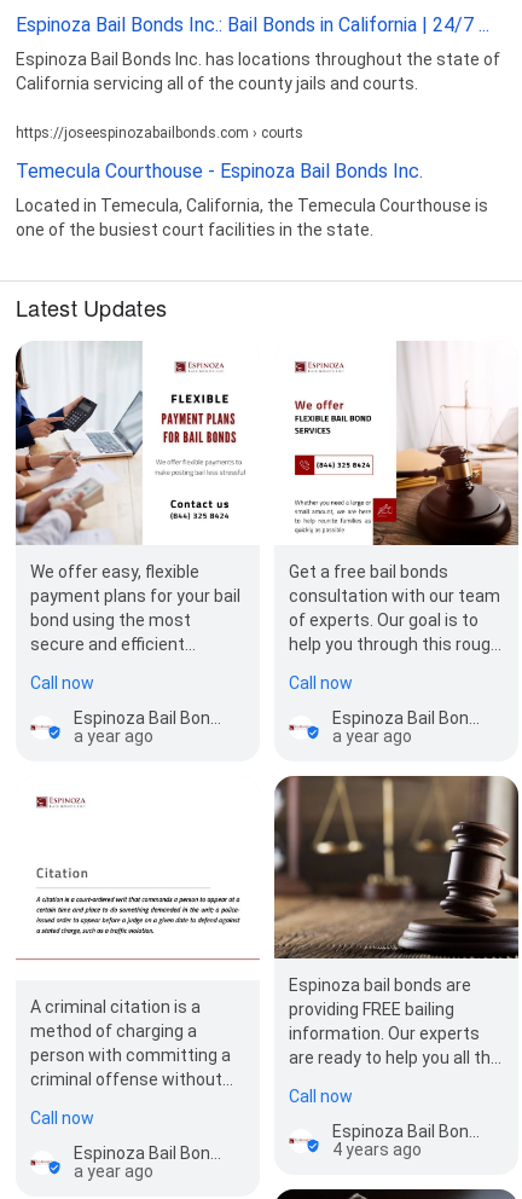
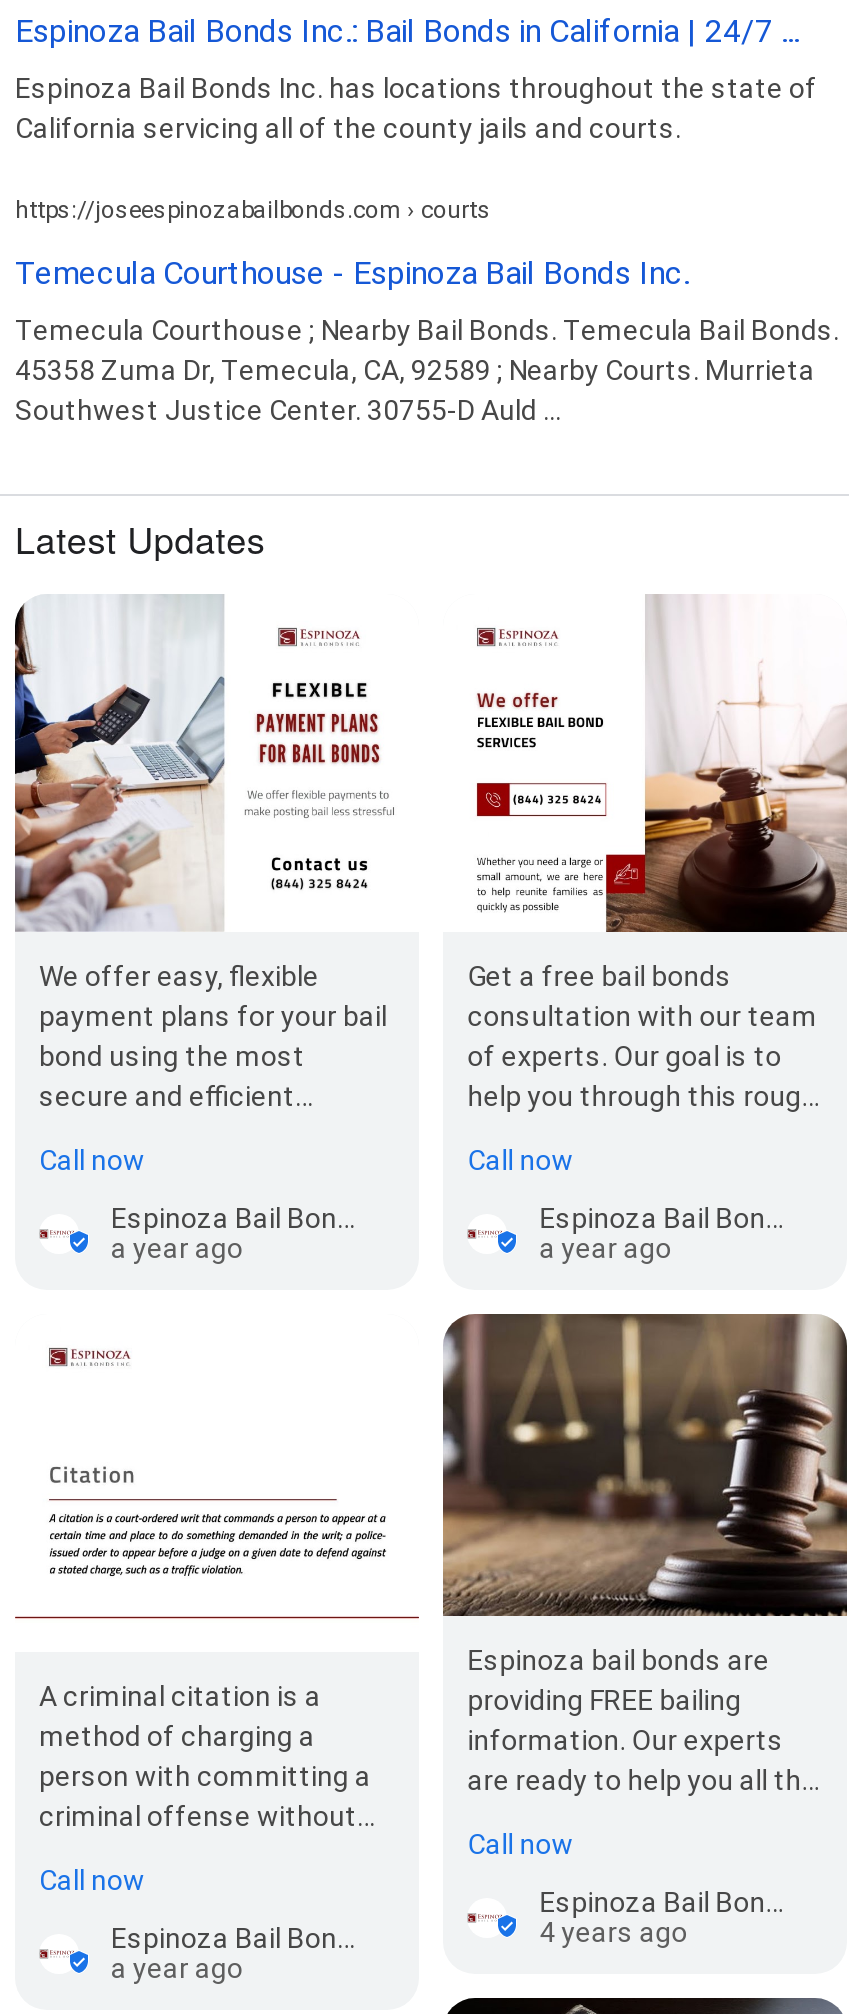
[16,195,488,239] Located in Temecula, California, the Temecula Courthouse is | one of the busiest court facilities in the state. -> [15,313,839,425] Temecula Courthouse ; Nearby Bail Bonds. Temecula Bail Bonds. | 45358 Zuma Dr, Temecula, CA, 92589 ; Nearby Courts. Murrieta | Southwest Justice Center. 30755-D Auld ...

